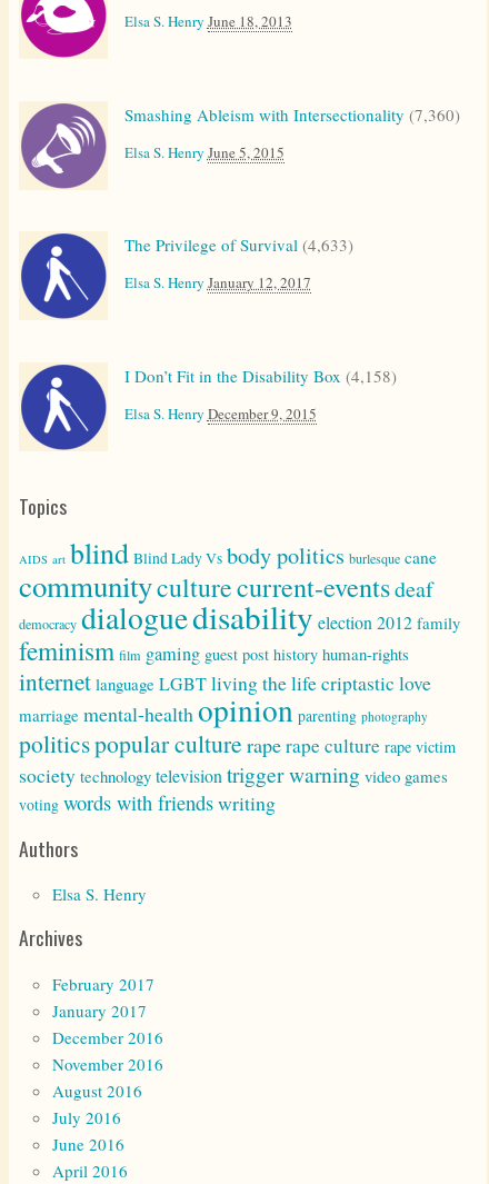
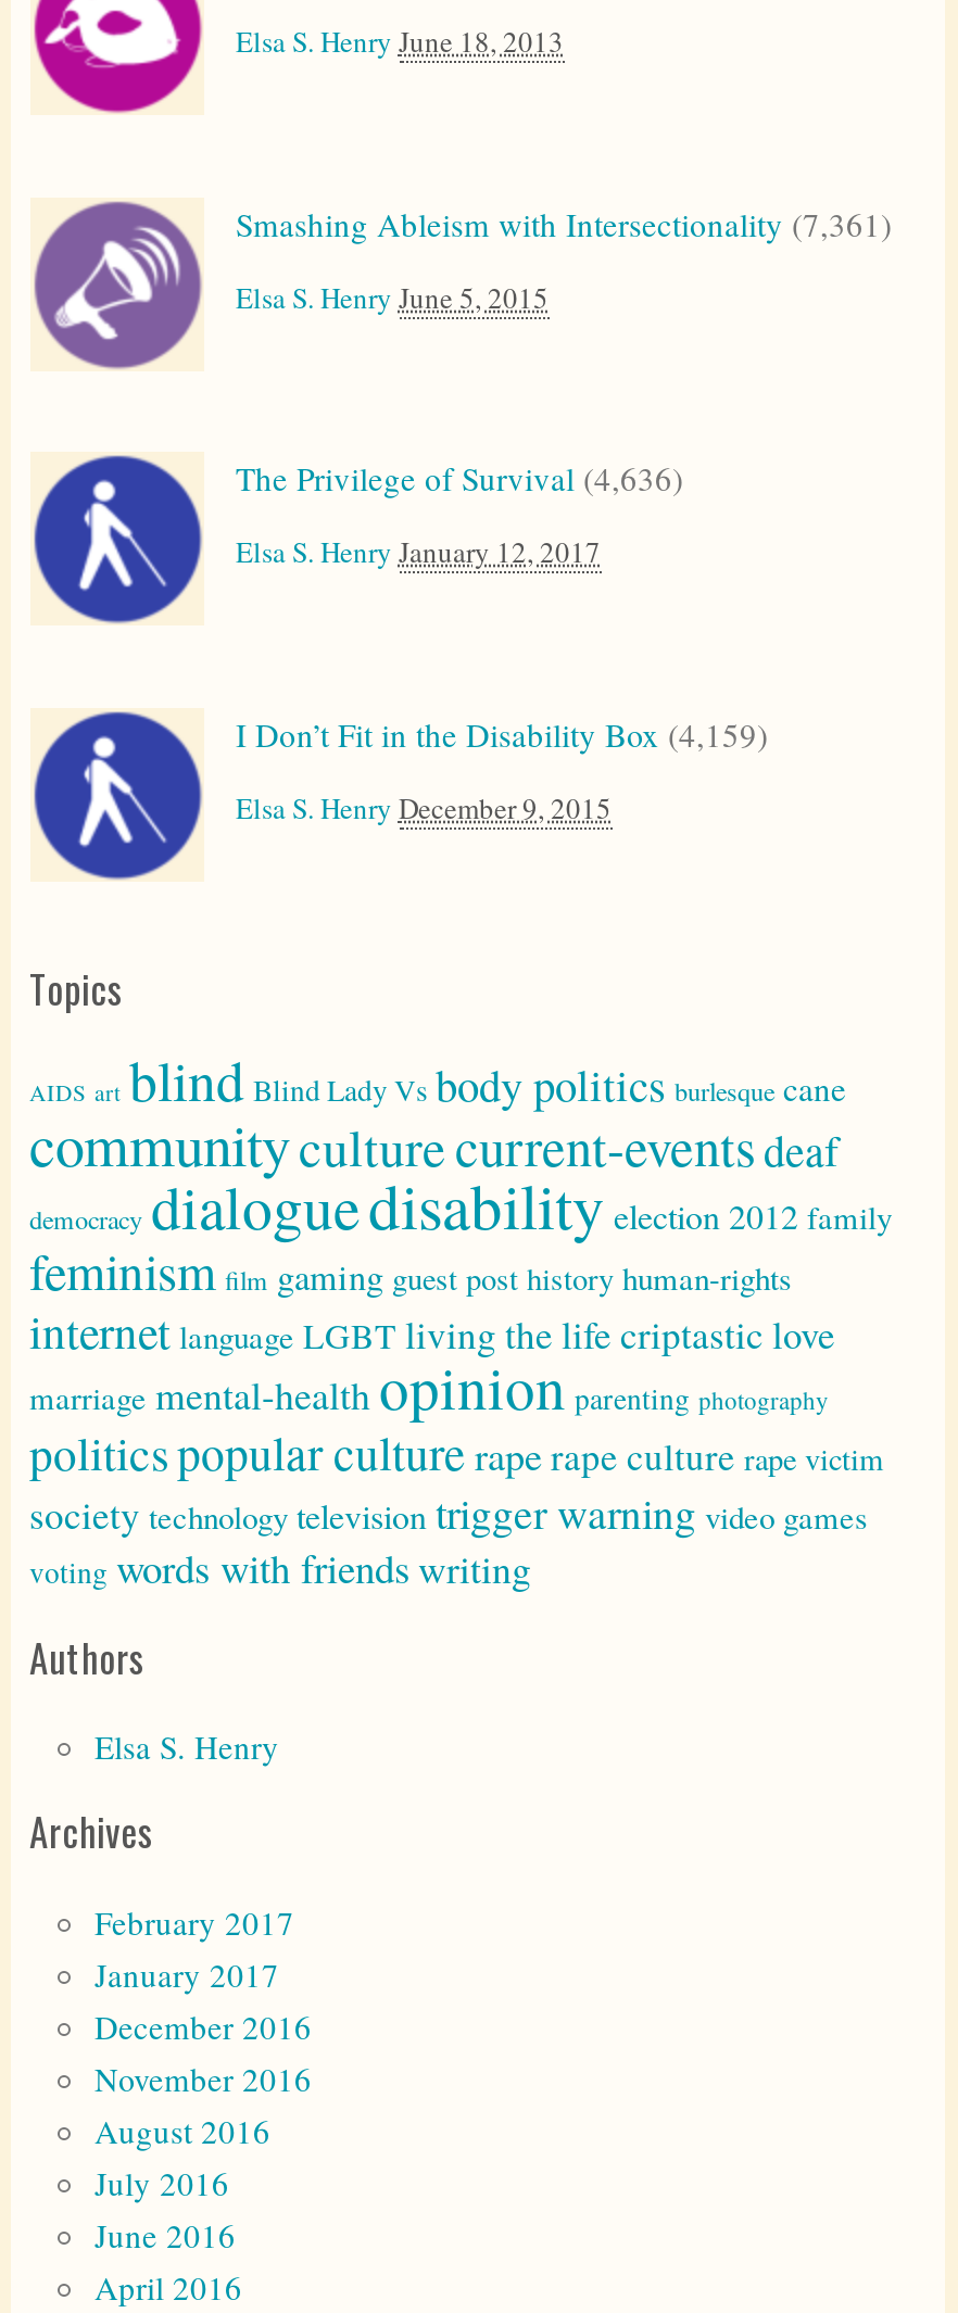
[124,103,460,125] Smashing Ableism with Intersectionality (7,360) -> [236,201,892,245] Smashing Ableism with Intersectionality (7,361)
[124,234,353,256] The Privilege of Survival (4,633) -> [236,457,683,500] The Privilege of Survival (4,636)
[124,364,396,387] I Don’t Fit in the Disability Box (4,158) -> [236,712,768,755] I Don’t Fit in the Disability Box (4,159)

